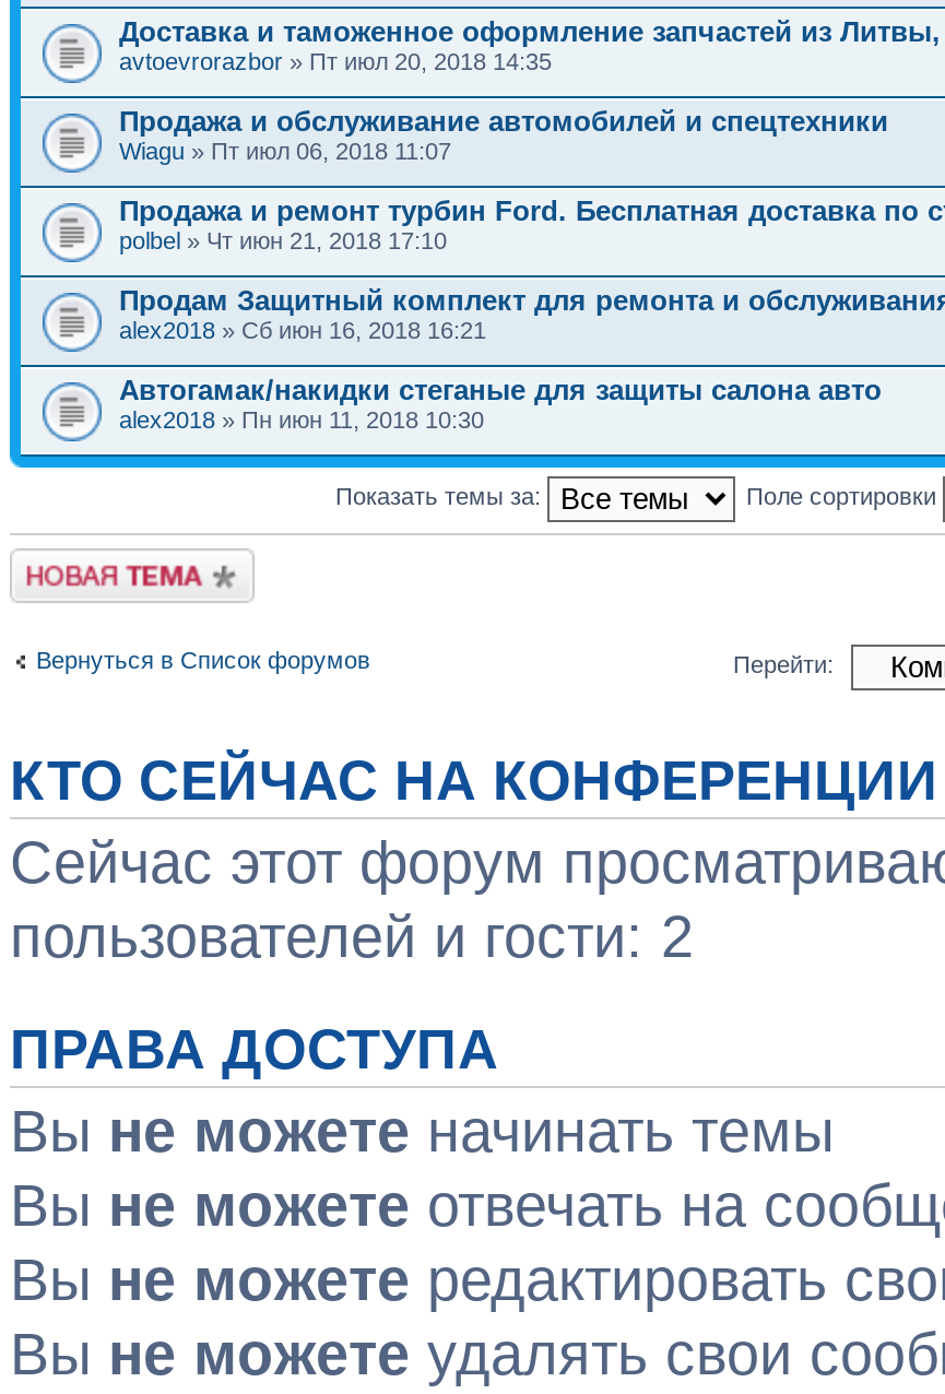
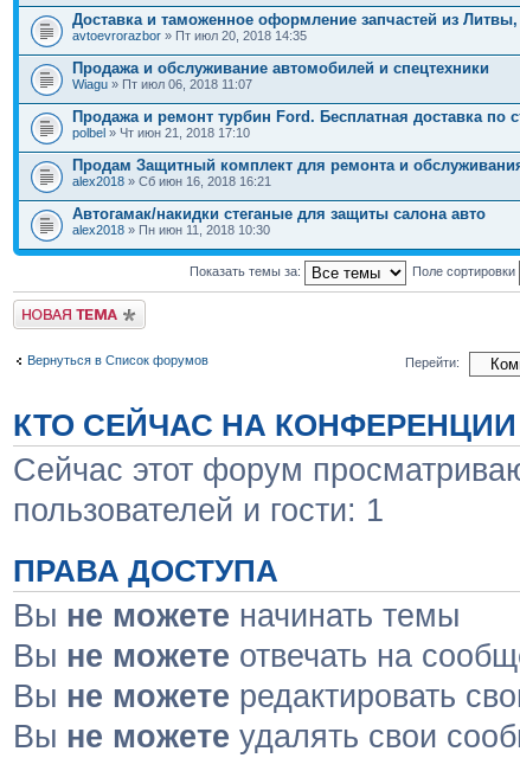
[10,903,694,969] пользователей и гости: 2 -> [13,492,384,528] пользователей и гости: 1

